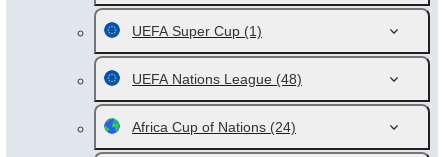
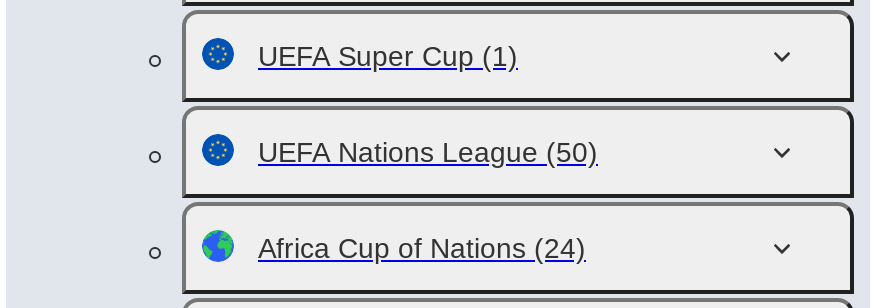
[132,71,302,87] UEFA Nations League (48) -> [258,136,598,168] UEFA Nations League (50)

